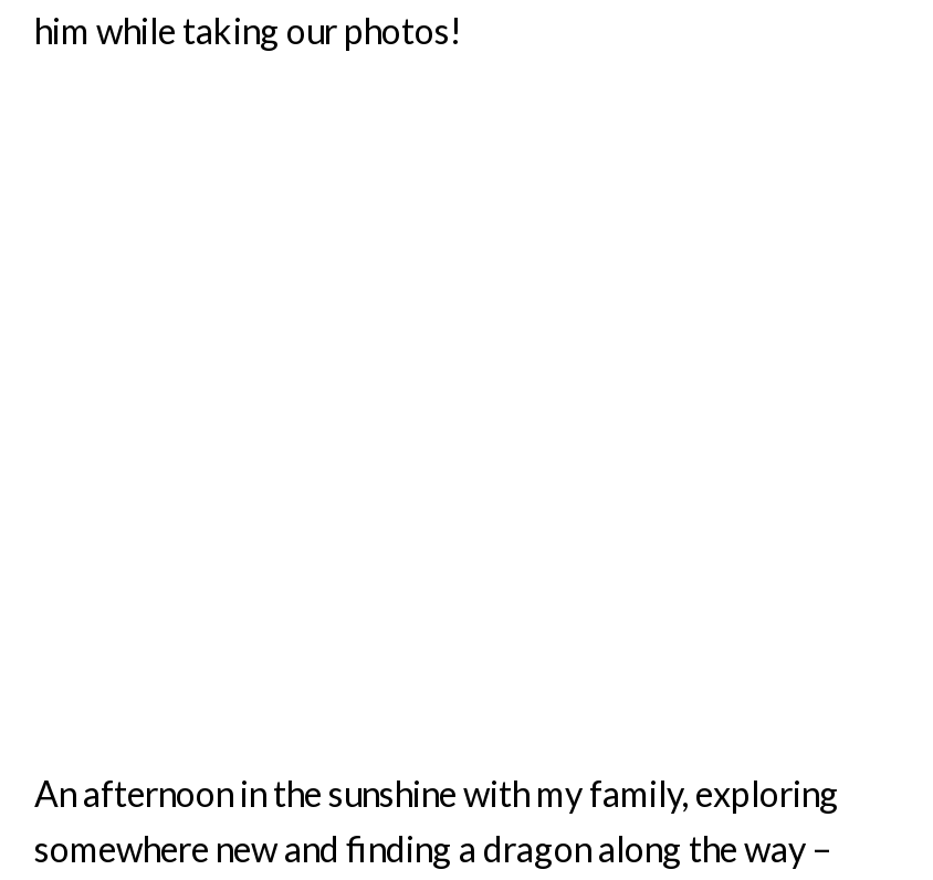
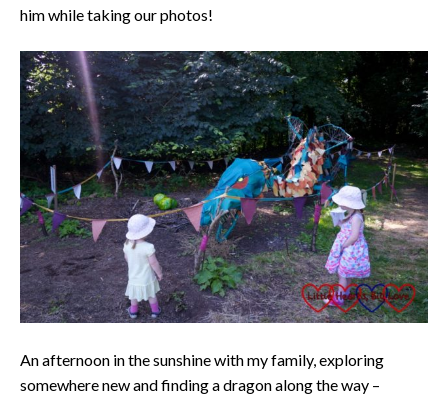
none -> [19,50,429,324] [image]

